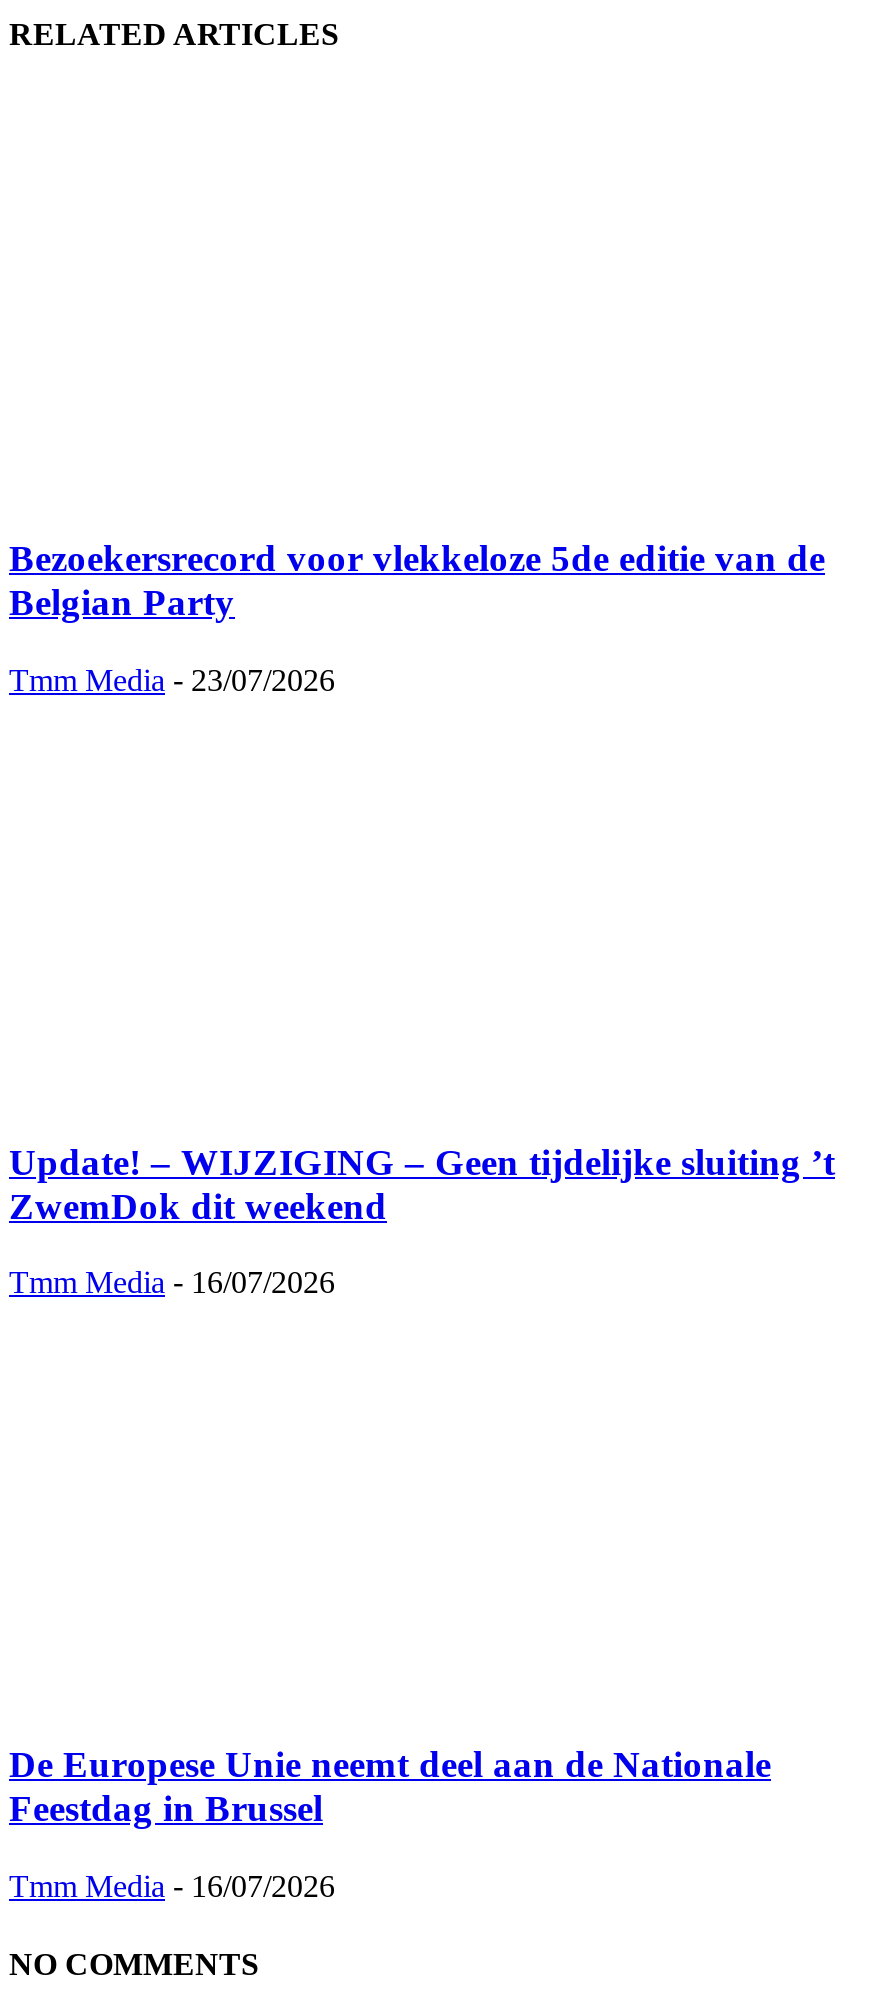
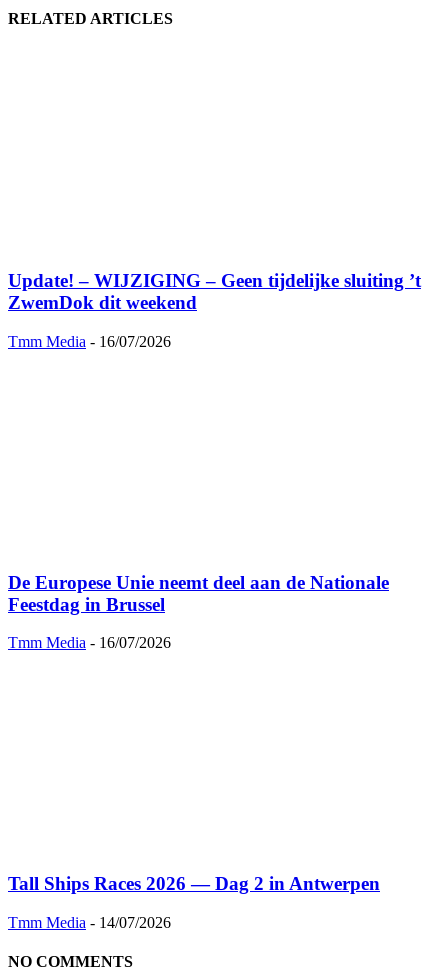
[9,537,825,697] Bezoekersrecord voor vlekkeloze 5de editie van de | Belgian Party | Tmm Media - 23/07/2026 -> none
moved [9,1140,835,1902] -> [8,270,421,651]: Update! – WIJZIGING – Geen tijdelijke sluiting ’t | ZwemDok dit weekend | Tmm Media - 16/07/2026 | De Europese Unie neemt deel aan de Nationale | Feestdag in Brussel | Tmm Media - 16/07/2026
none -> [8,873,380,931] Tall Ships Races 2026 — Dag 2 in Antwerpen | Tmm Media - 14/07/2026

